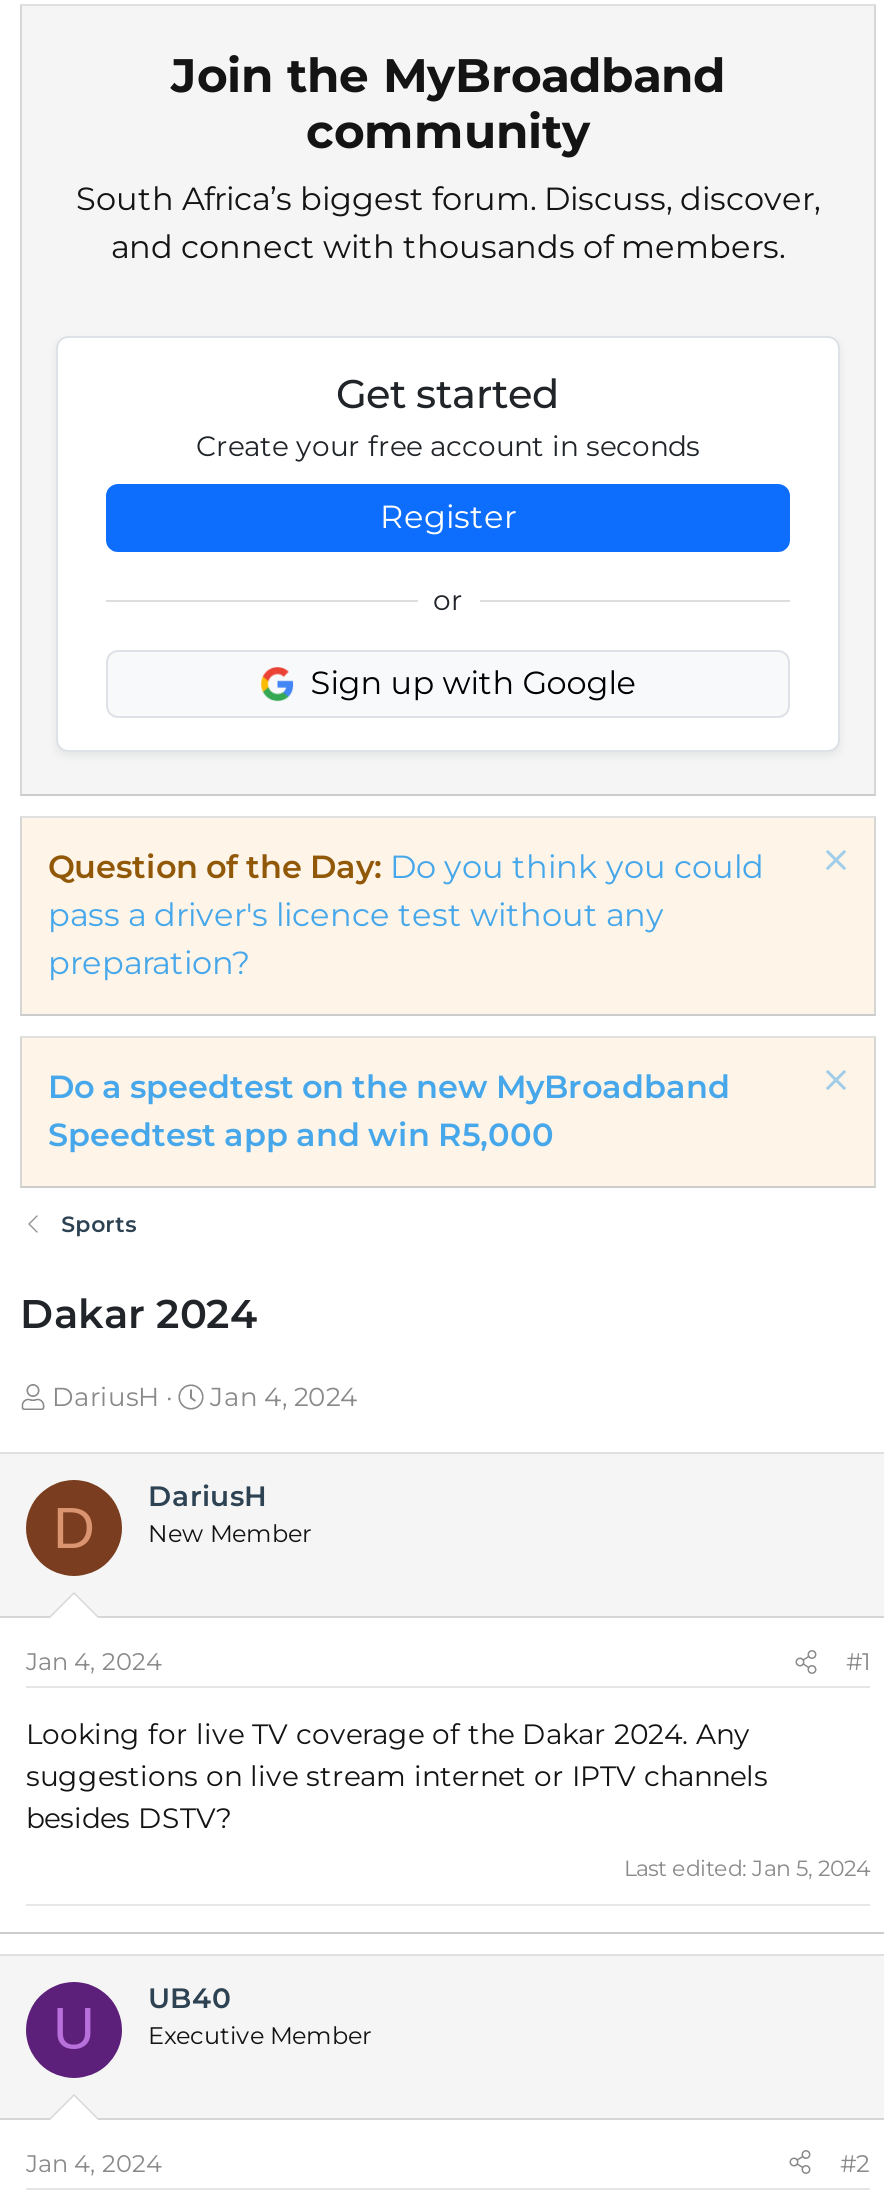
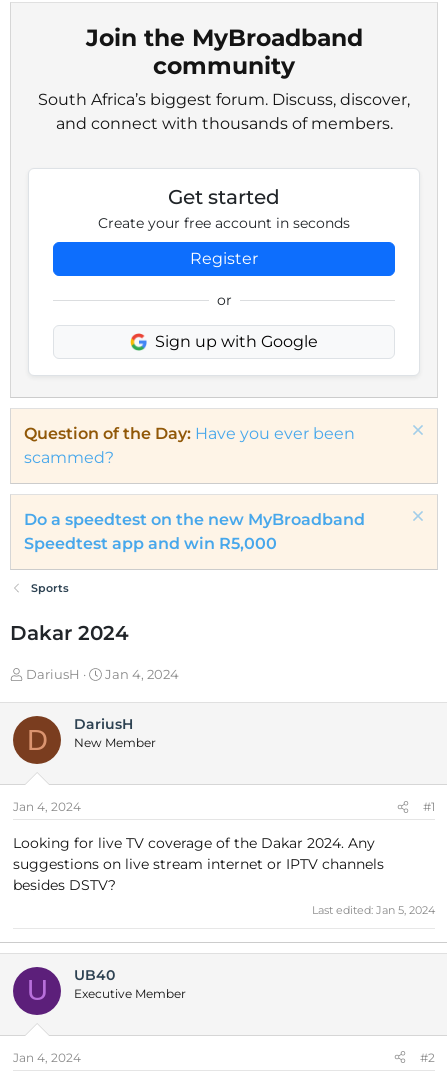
[48,848,764,982] Question of the Day: Do you think you could | pass a driver's licence test without any | preparation? -> [24,424,355,467] Question of the Day: Have you ever been | scammed?

